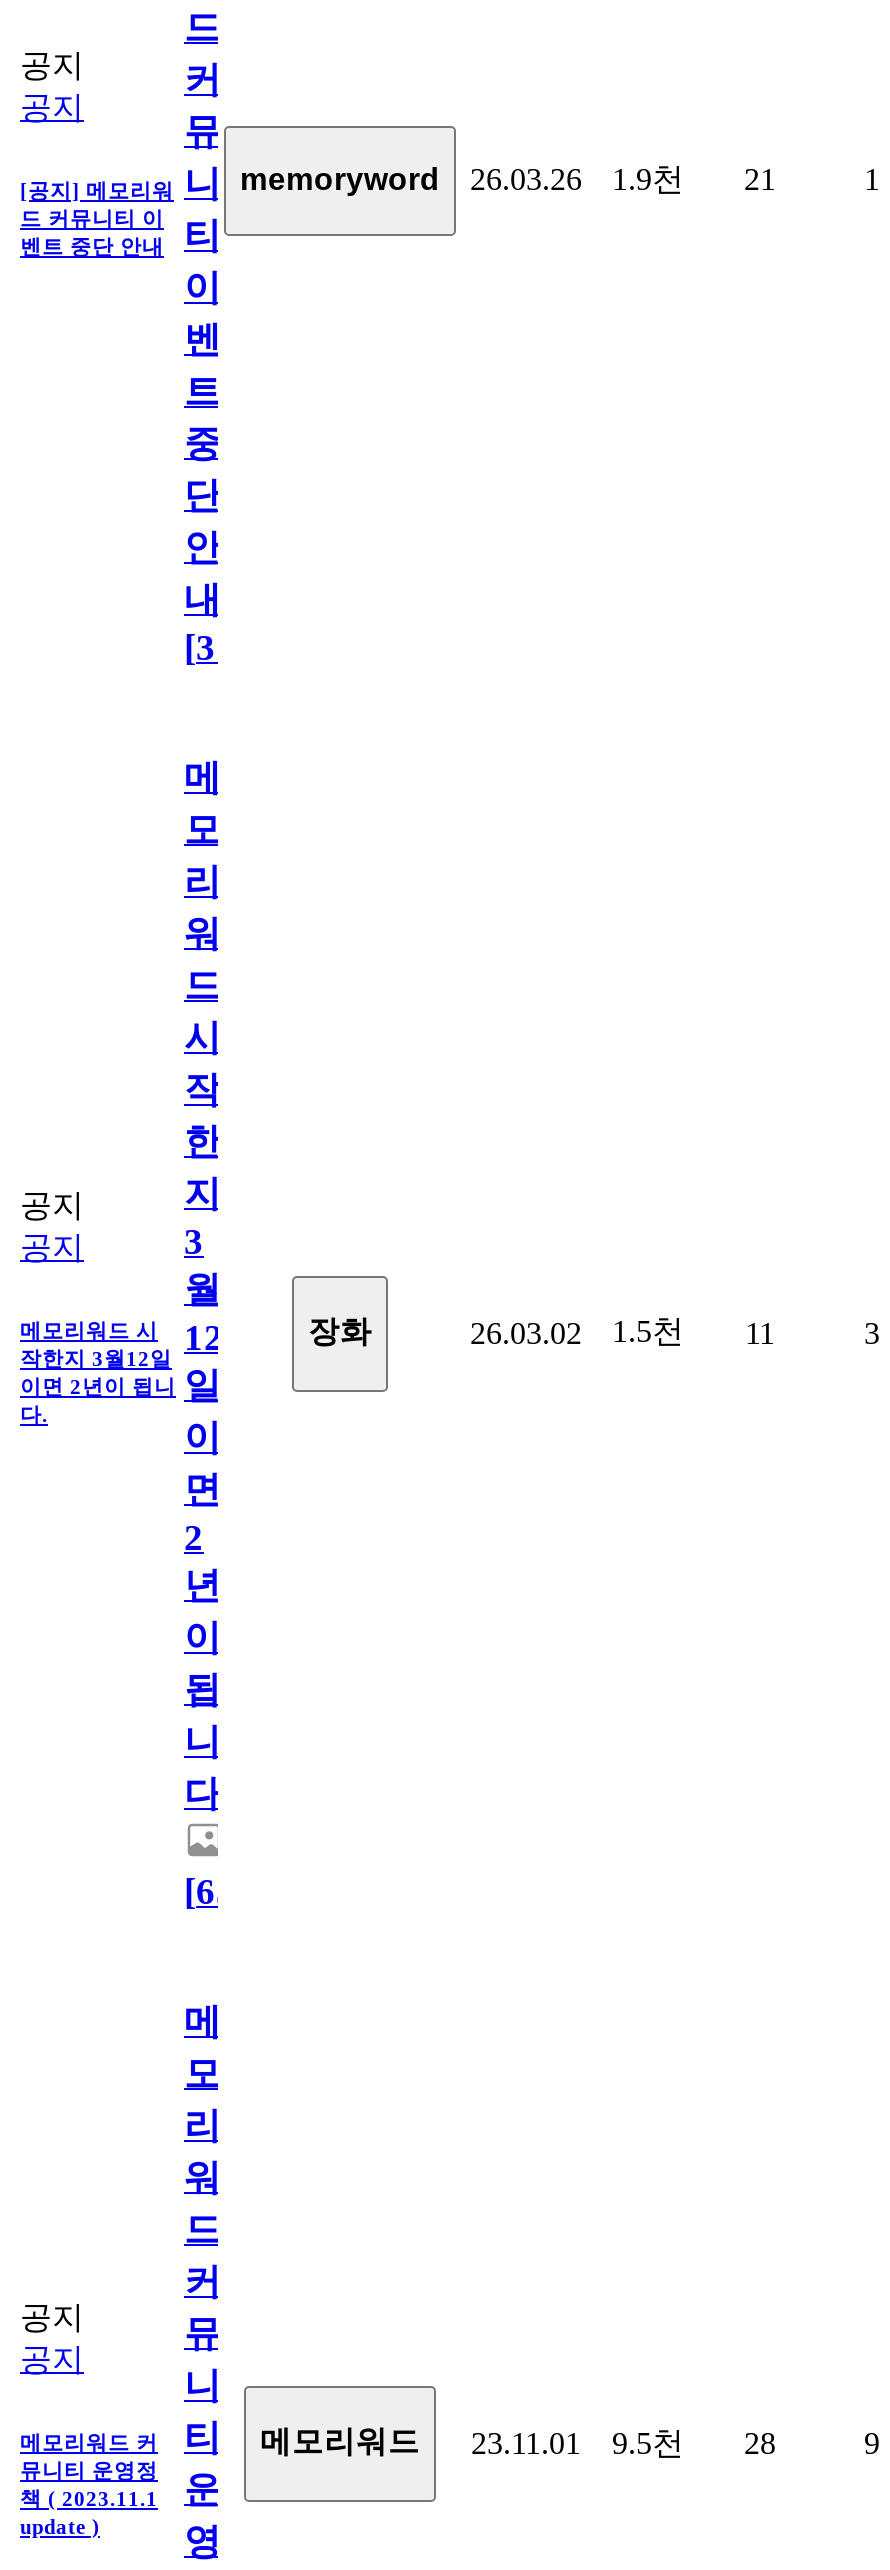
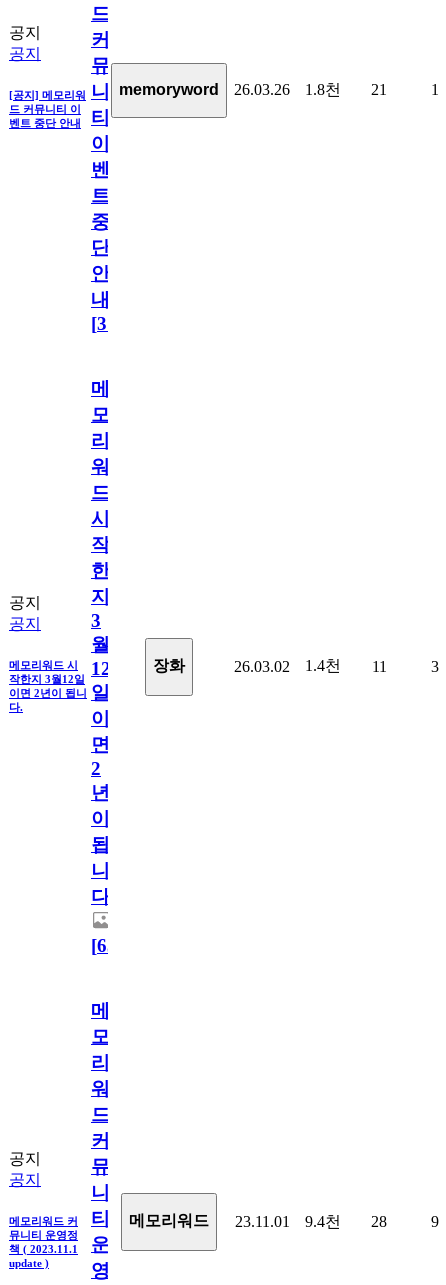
[612,161,684,195] 1.9천 -> [305,80,341,97] 1.8천
[470,1313,775,1349] 26.03.02 1.5천 11 -> [234,656,386,674] 26.03.02 1.4천 11
[20,2416,776,2459] 메모리워드 커 티 메모리워드 23.11.01 9.5천 28 -> [9,1208,387,1229] 메모리워드 커 티 메모리워드 23.11.01 9.4천 28

